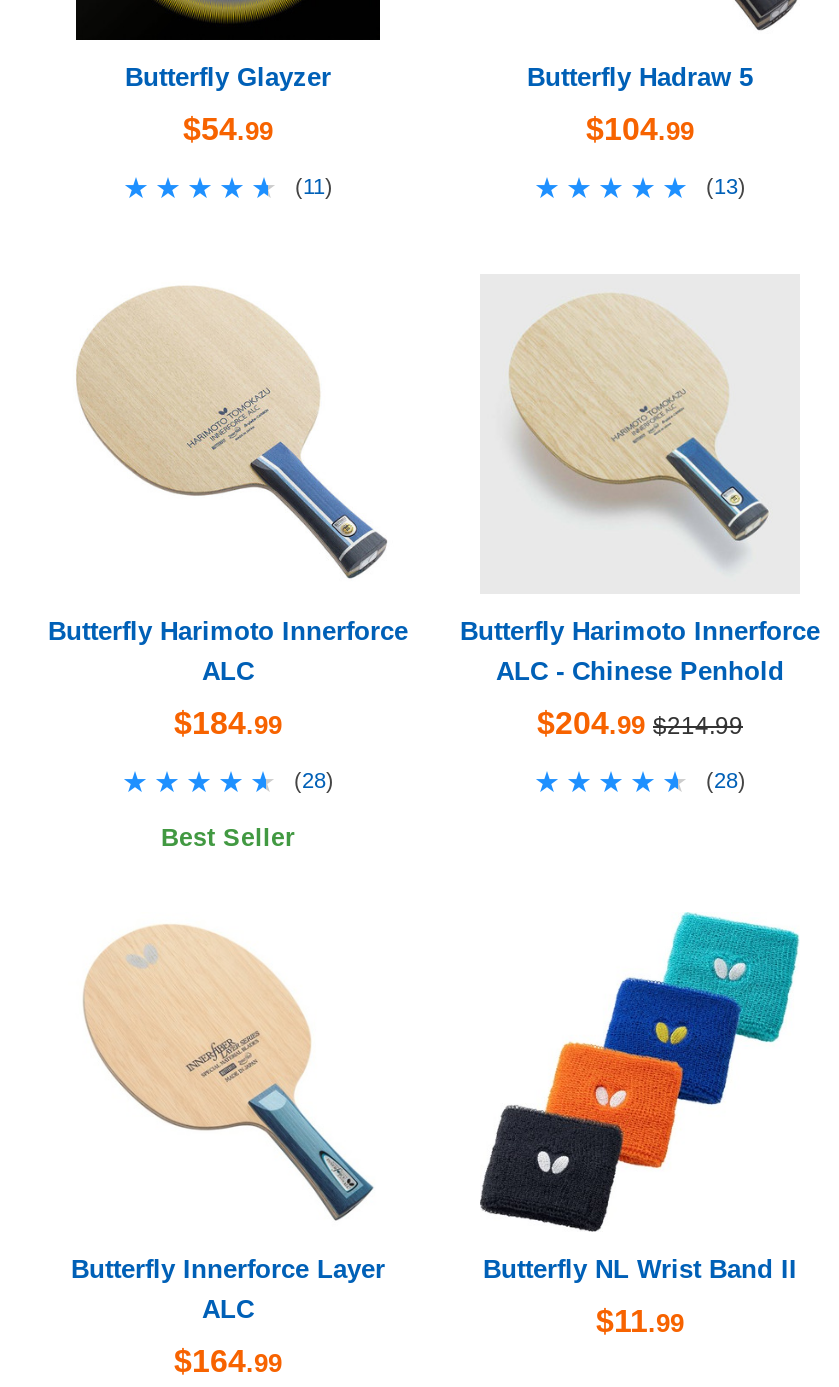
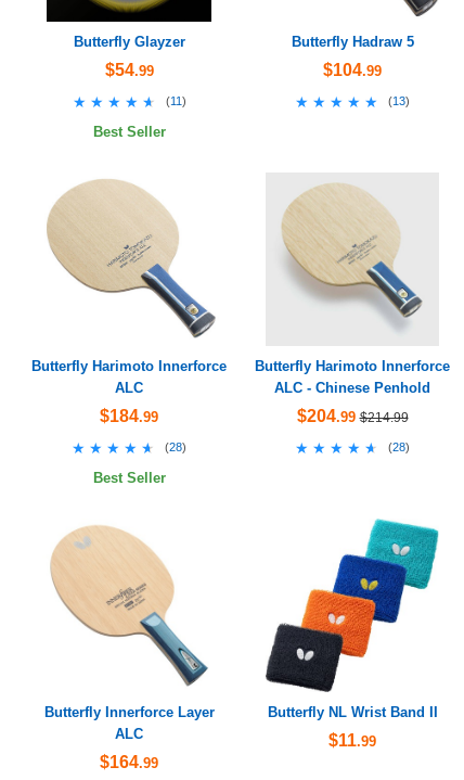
none -> [93,125,165,140] Best Seller

